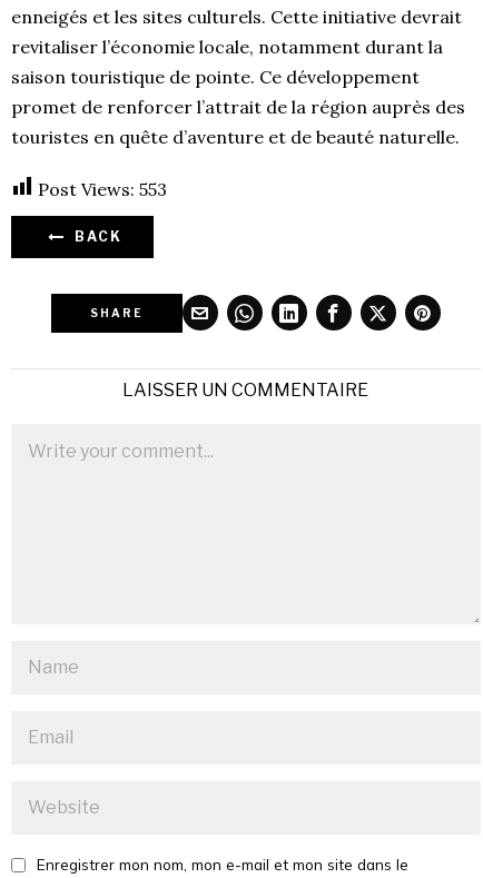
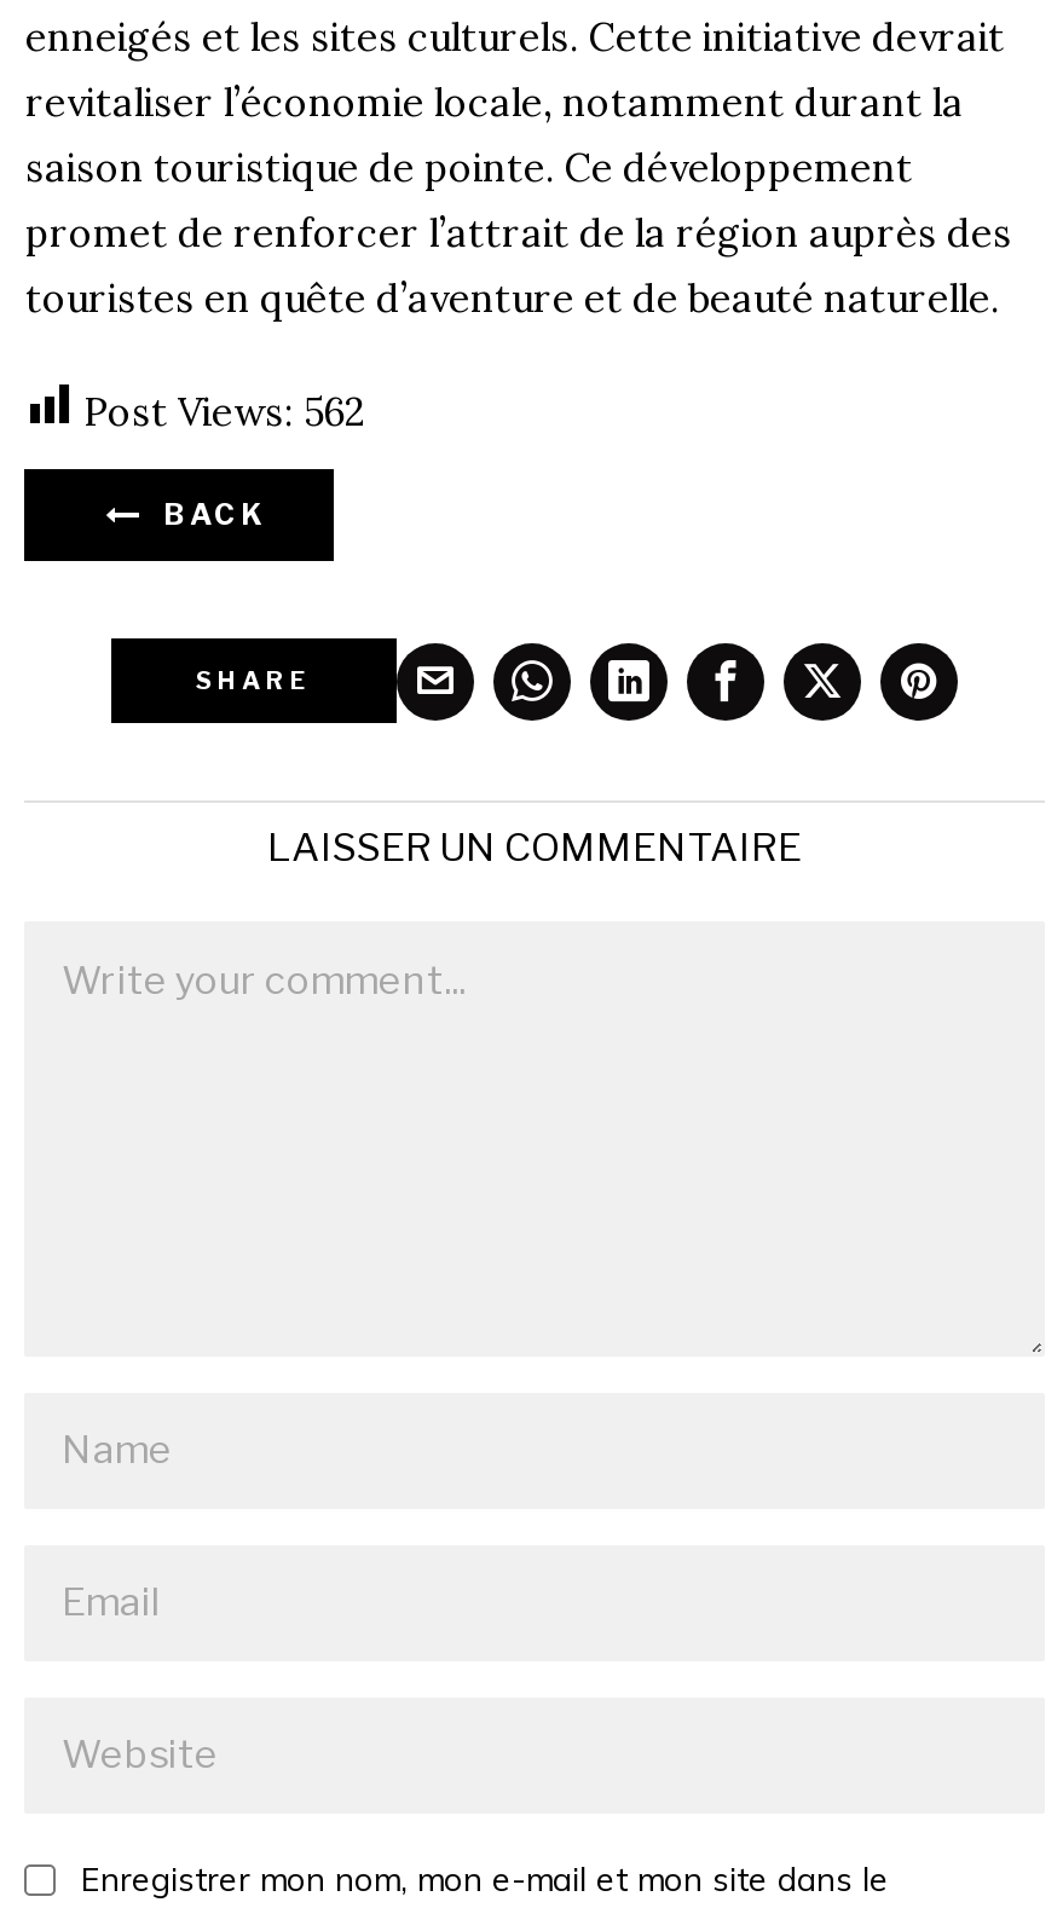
[38,178,167,200] Post Views: 553 -> [83,387,366,435] Post Views: 562

